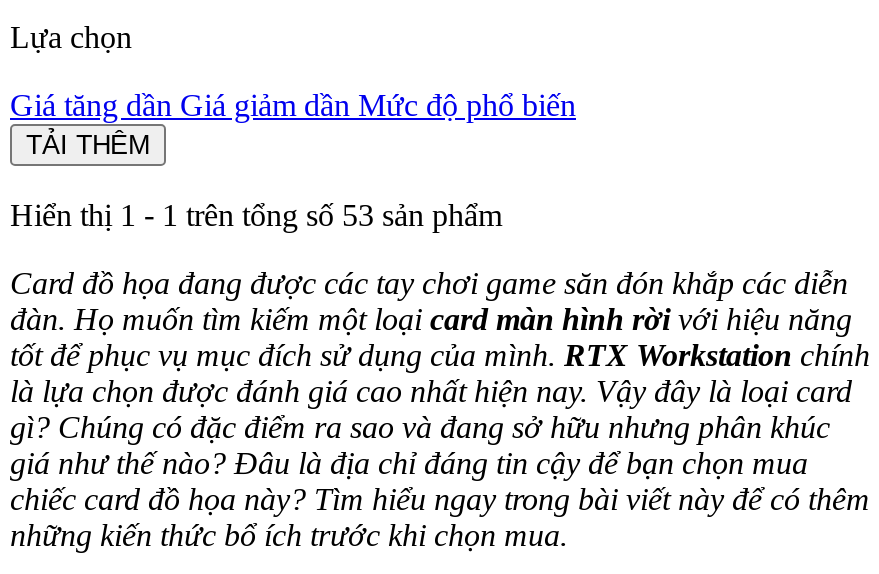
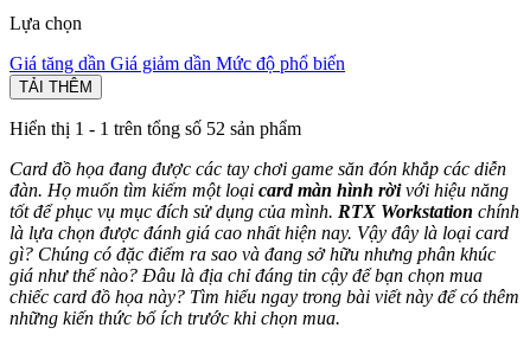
[10,197,502,231] Hiển thị 1 - 1 trên tổng số 53 sản phẩm -> [9,118,301,138] Hiển thị 1 - 1 trên tổng số 52 sản phẩm

